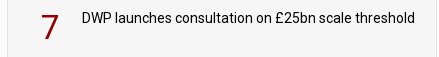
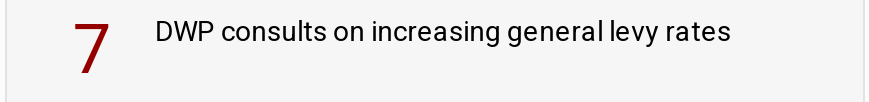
[82,10,415,26] DWP launches consultation on £25bn scale threshold -> [155,16,731,48] DWP consults on increasing general levy rates

